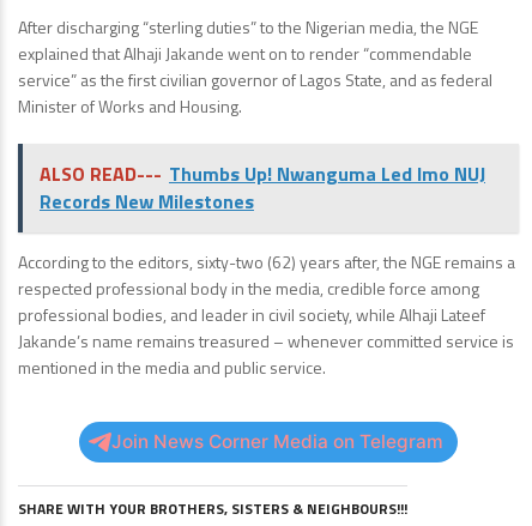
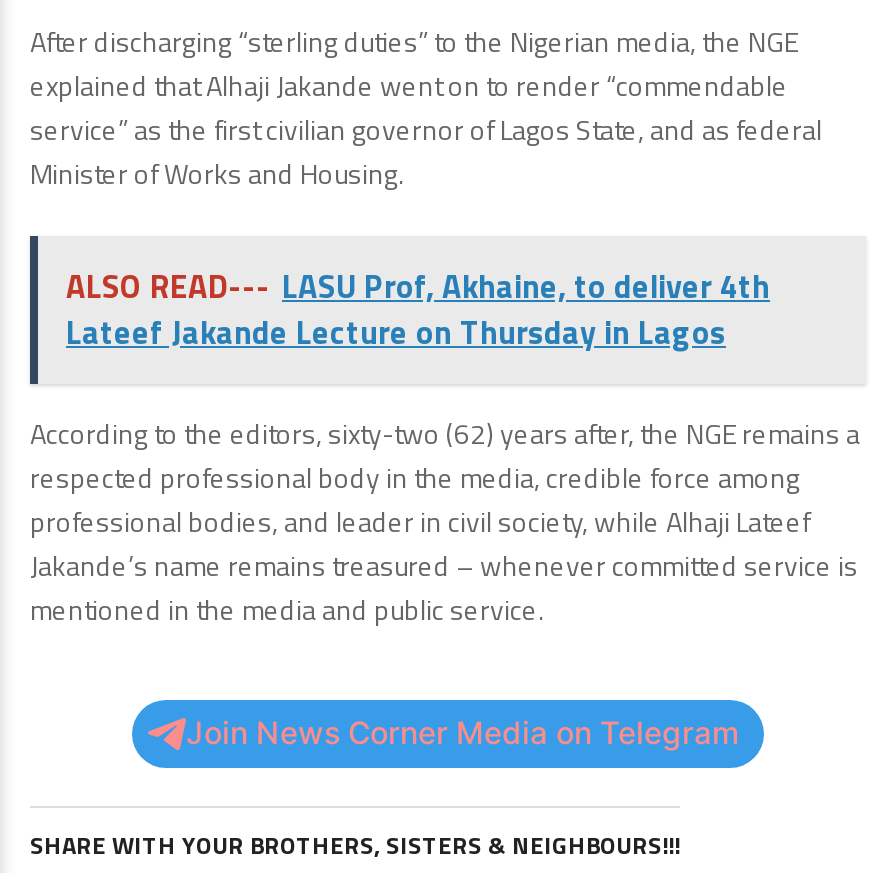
[40,159,485,216] ALSO READ--- Thumbs Up! Nwanguma Led Imo NUJ | Records New Milestones -> [66,262,770,356] ALSO READ--- LASU Prof, Akhaine, to deliver 4th | Lateef Jakande Lecture on Thursday in Lagos

